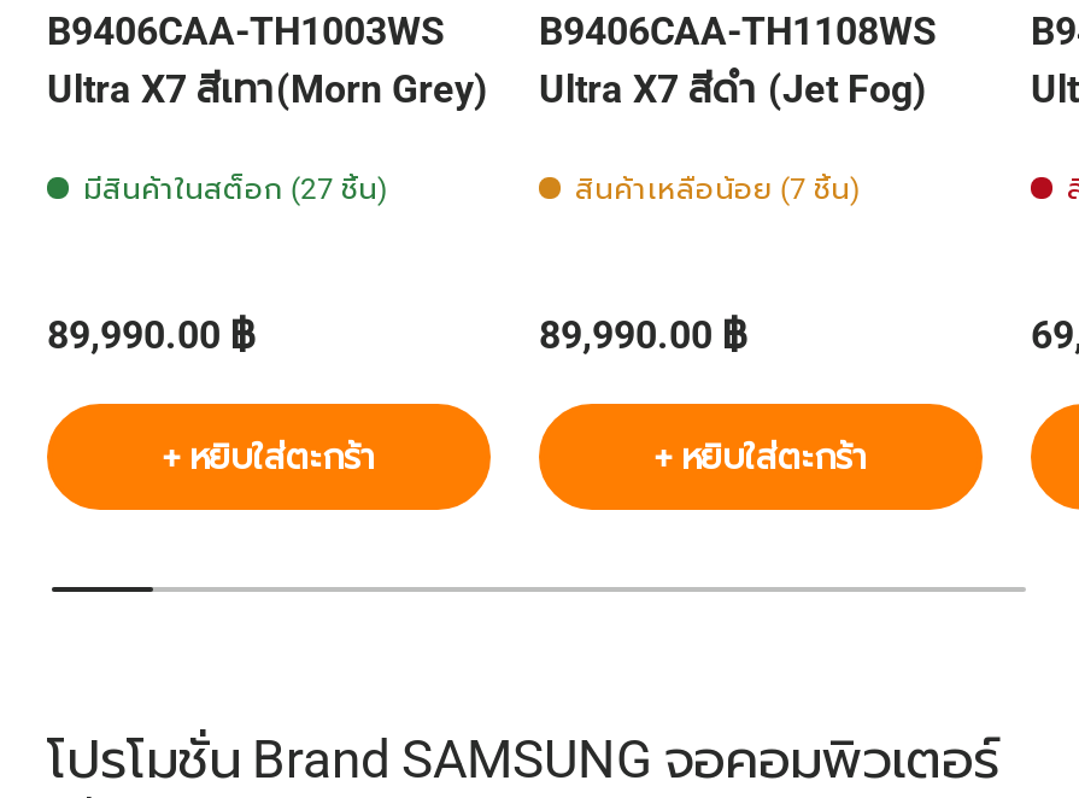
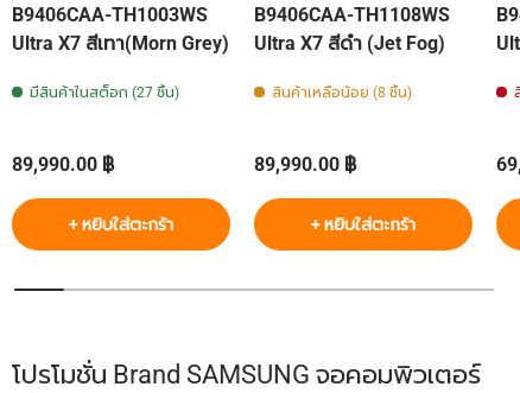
[575,172,860,205] สินค้าเหลือน้อย (7 ชิ้น) -> [272,85,412,101] สินค้าเหลือน้อย (8 ชิ้น)

